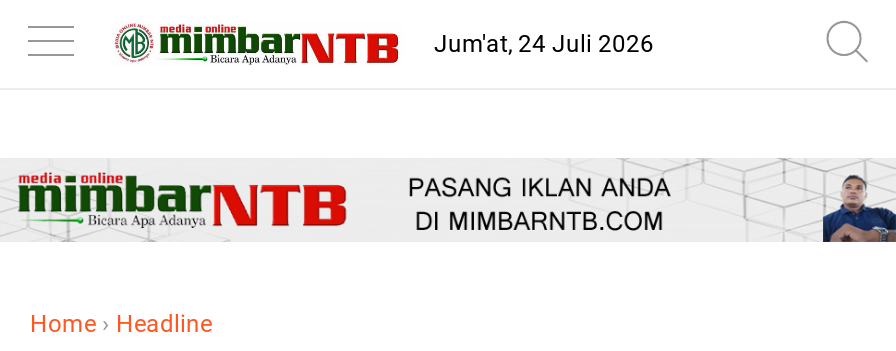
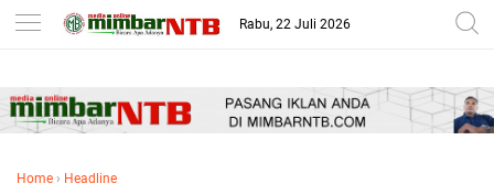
[434,30,654,58] Jum'at, 24 Juli 2026 -> [239,17,351,32] Rabu, 22 Juli 2026

